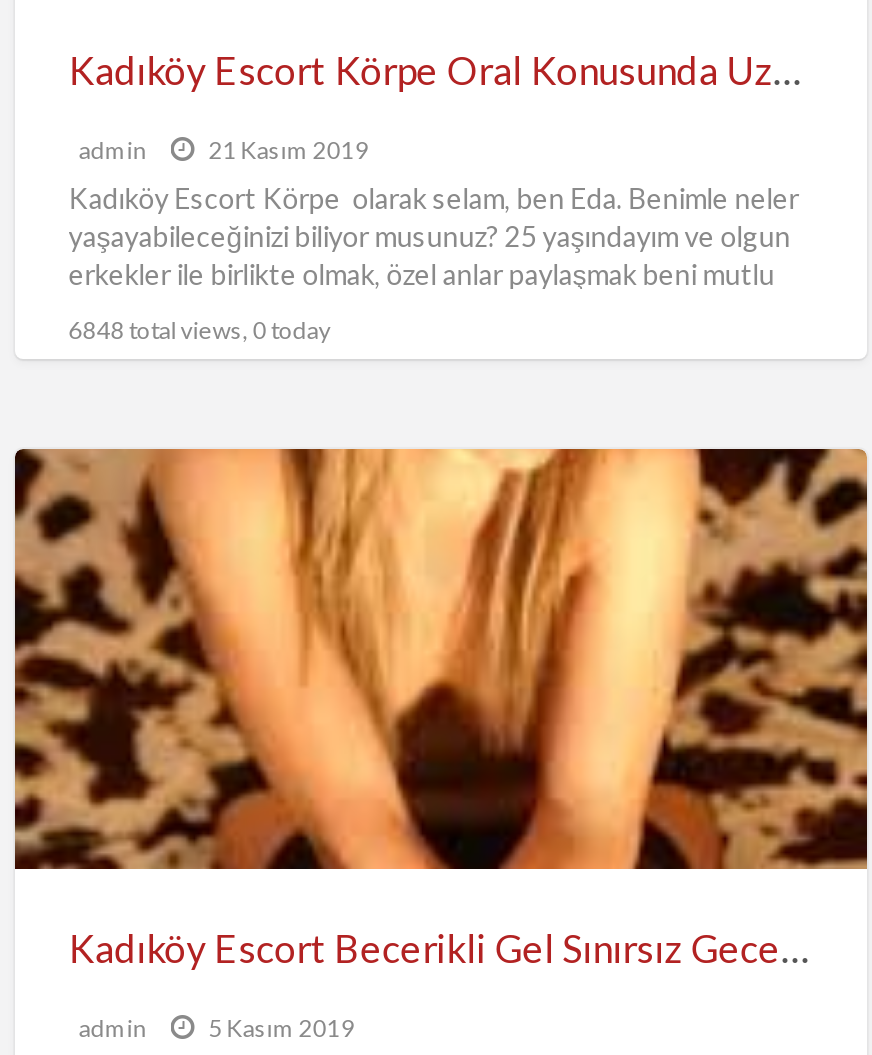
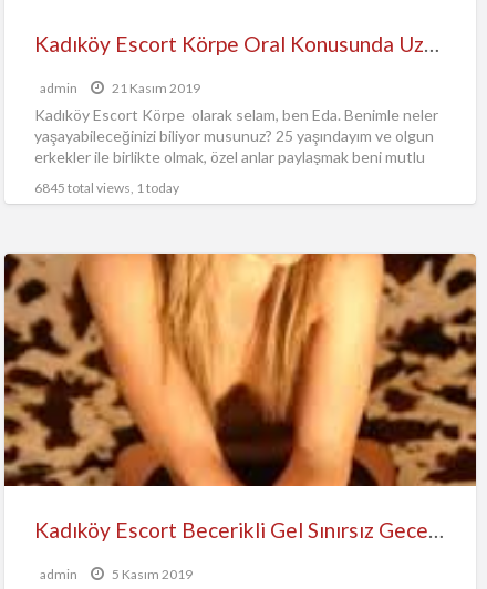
[68,315,330,345] 6848 total views, 0 today -> [34,179,179,196] 6845 total views, 1 today

